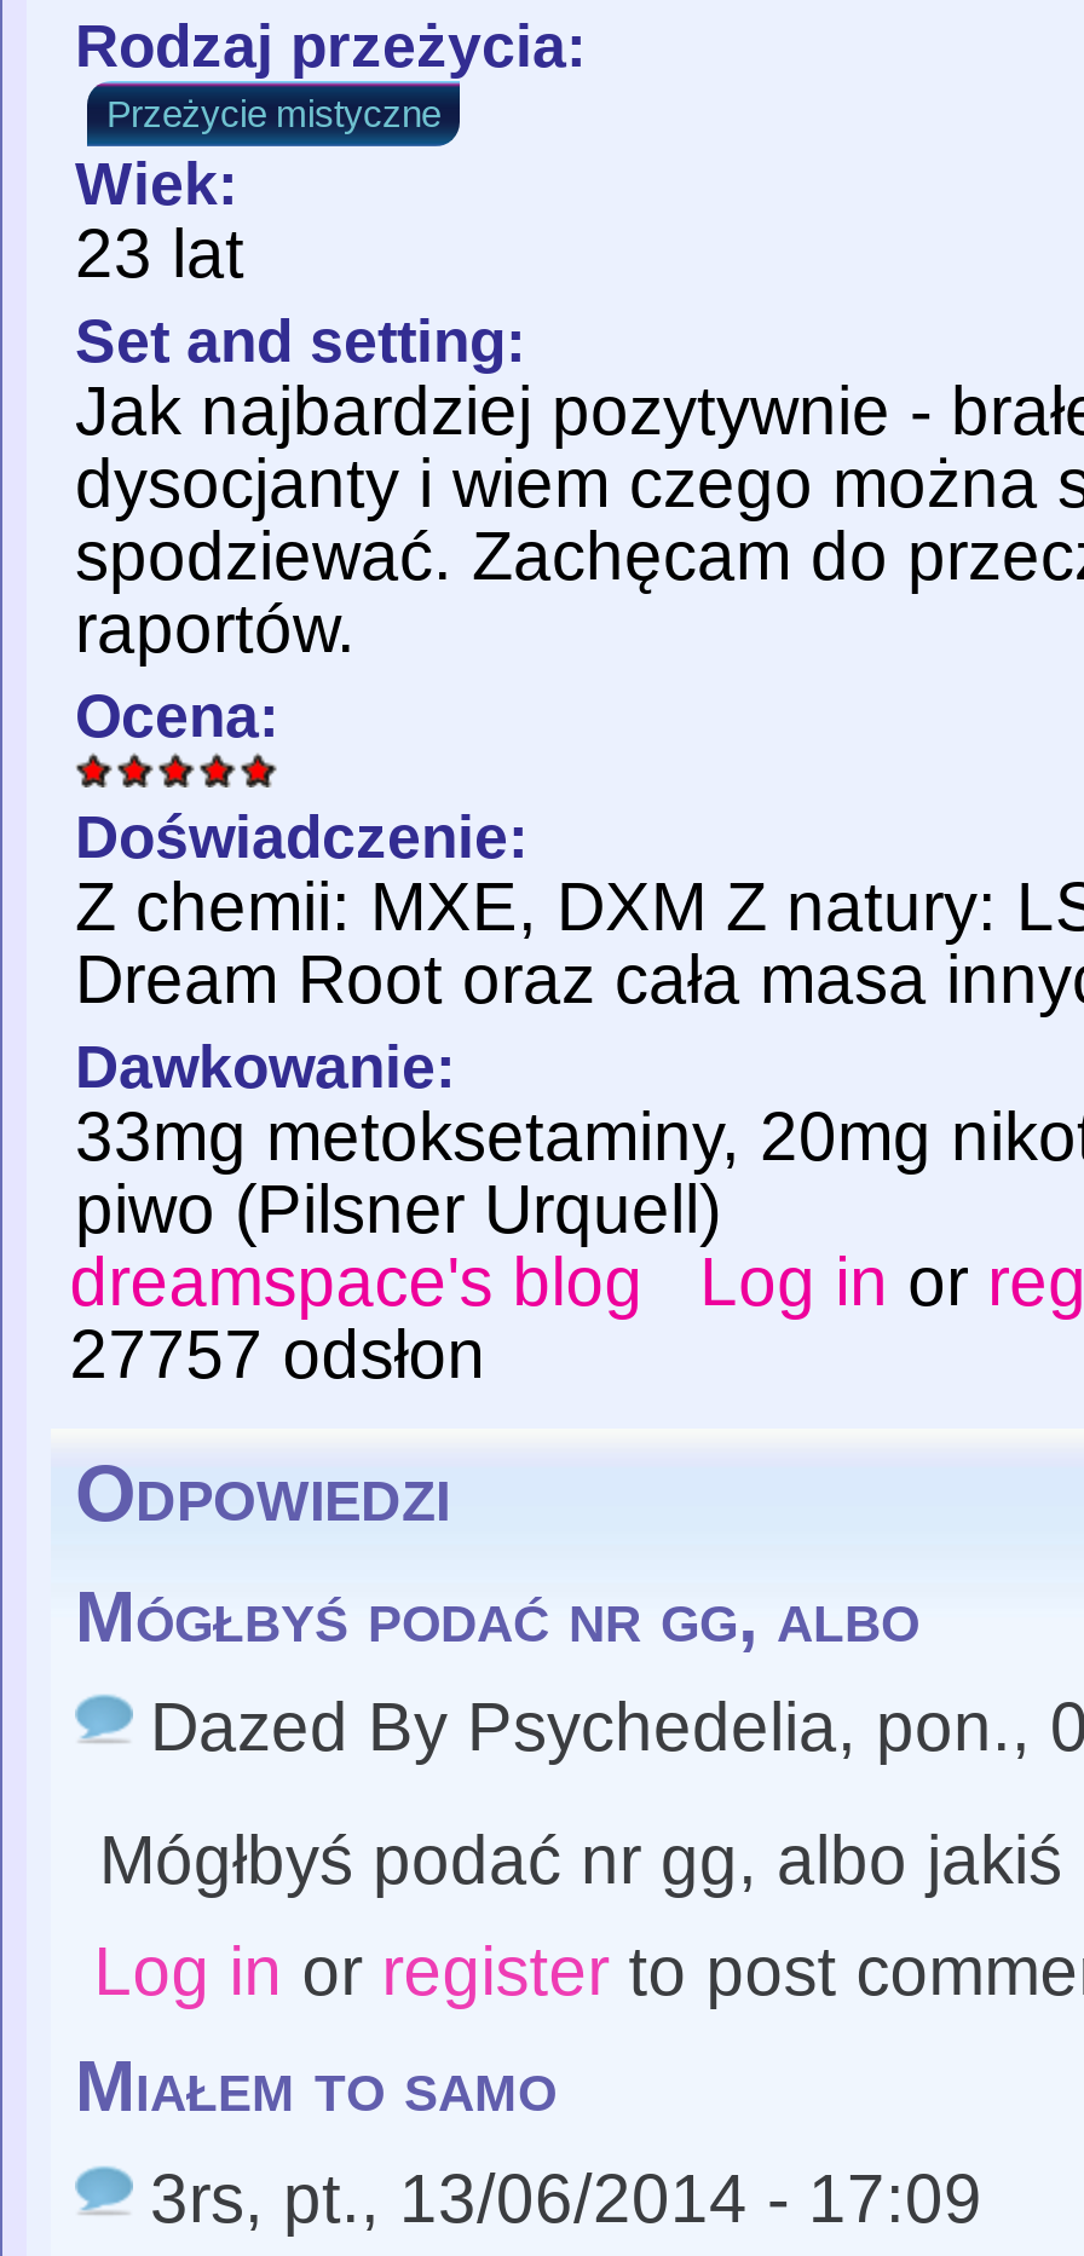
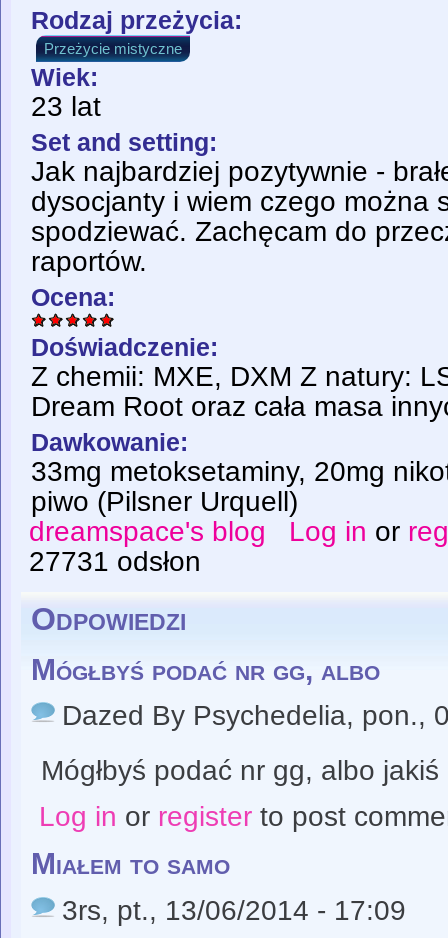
[69,1317,486,1392] 27757 odsłon -> [29,546,201,577] 27731 odsłon

